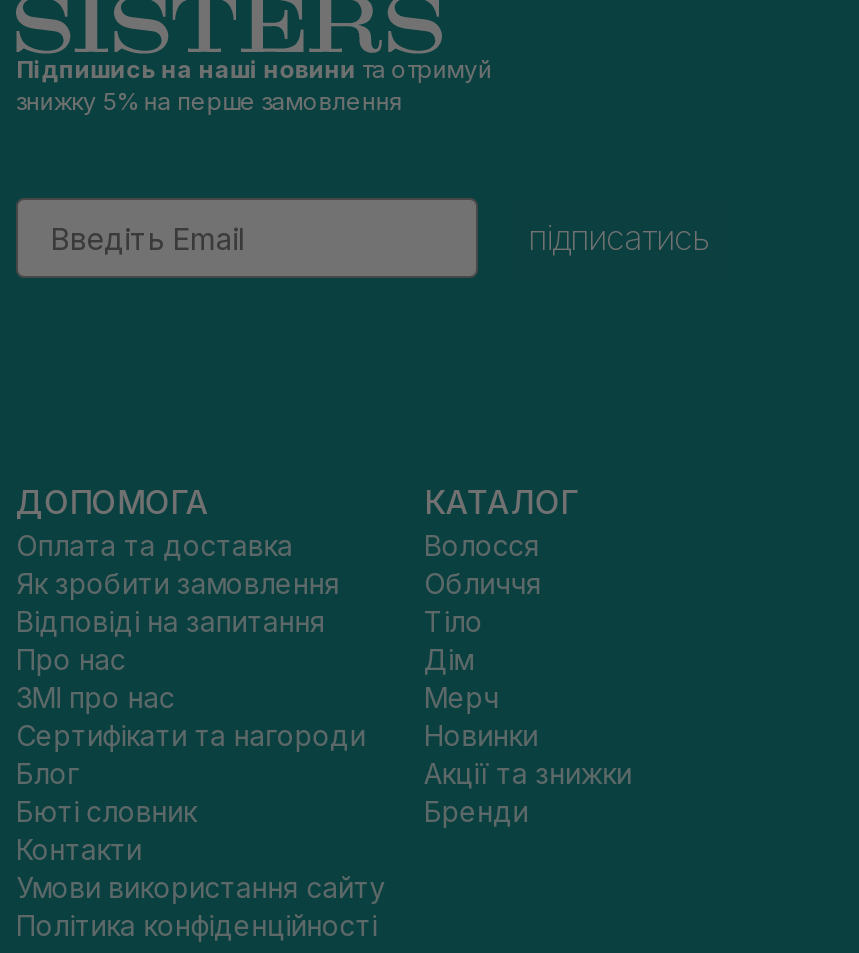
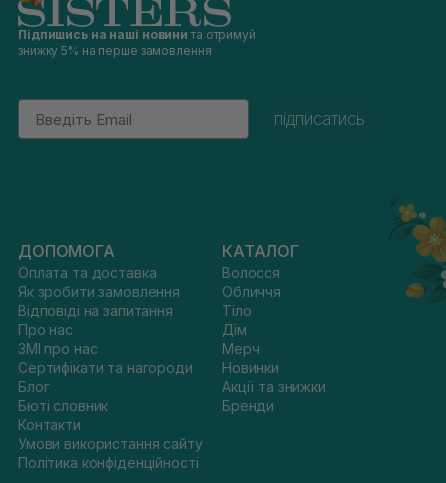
none -> [391,200,443,302] [image]

